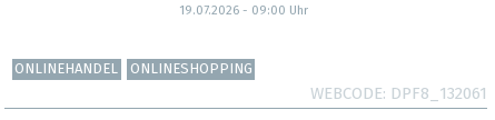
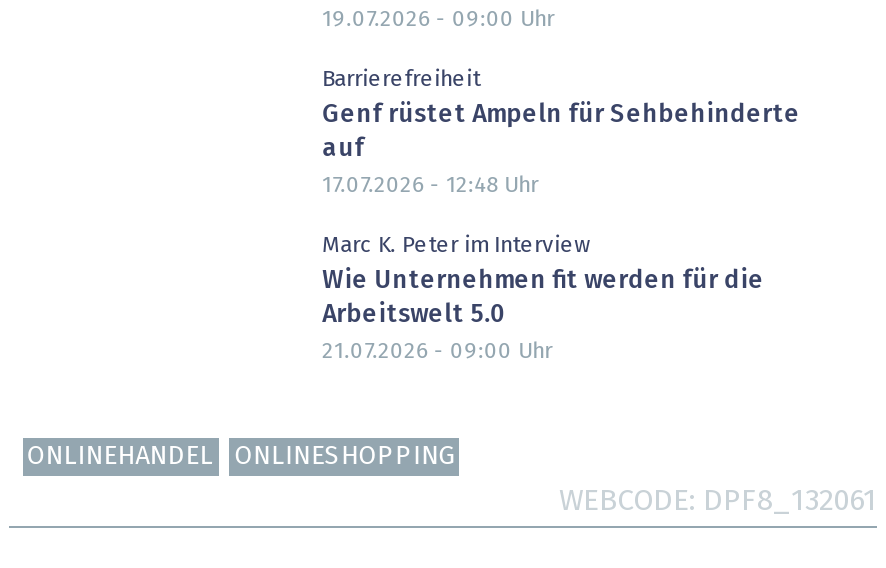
none -> [322,68,800,362] Barrierefreiheit | Genf rüstet Ampeln für Sehbehinderte | auf | 17.07.2026 - 12:48 Uhr | Marc K. Peter im Interview | Wie Unternehmen fit werden für die | Arbeitswelt 5.0 | 21.07.2026 - 09:00 Uhr

